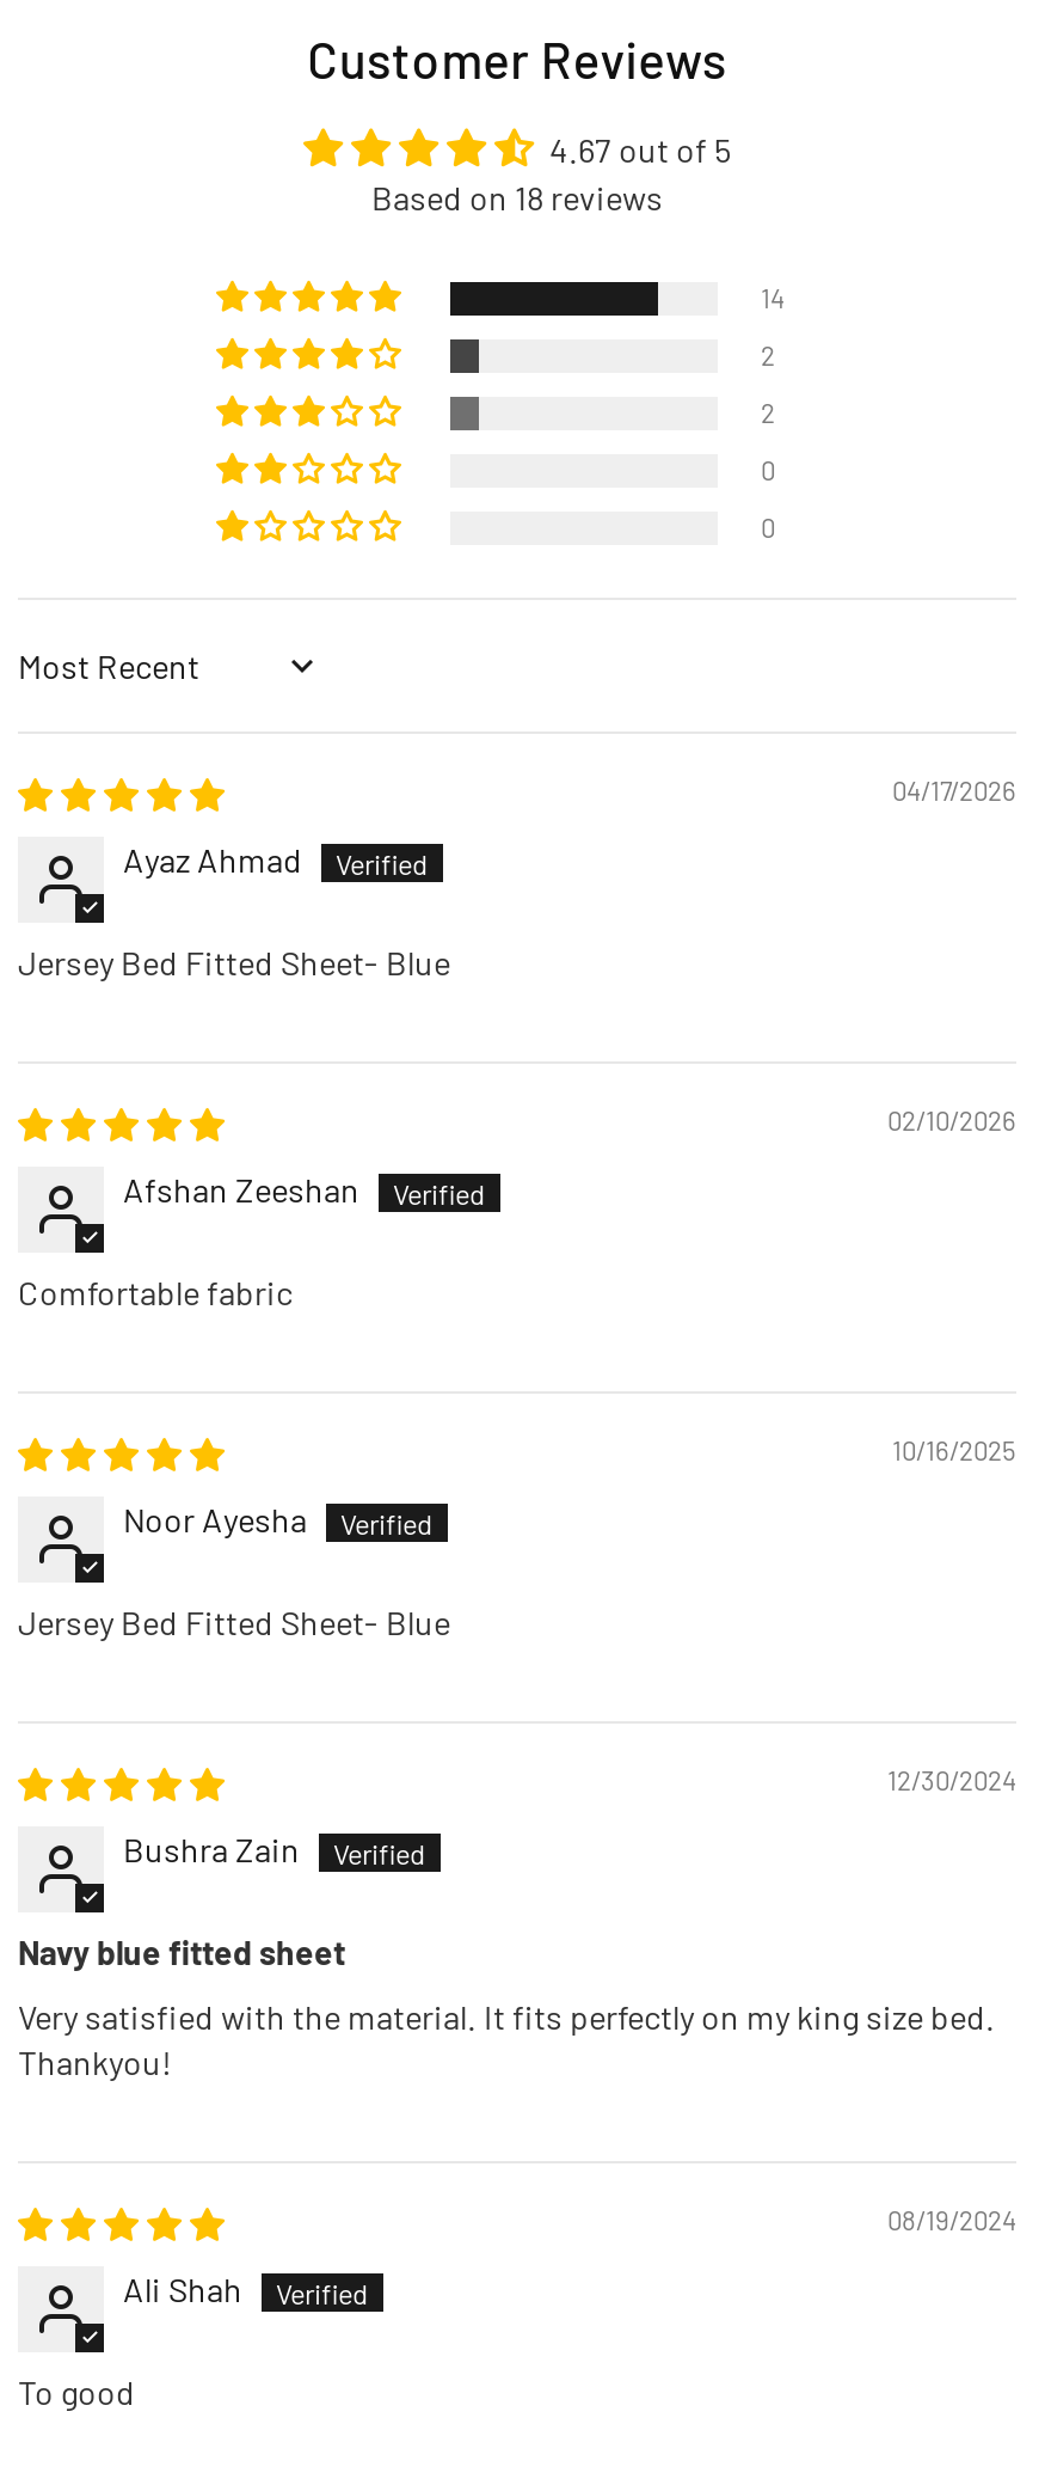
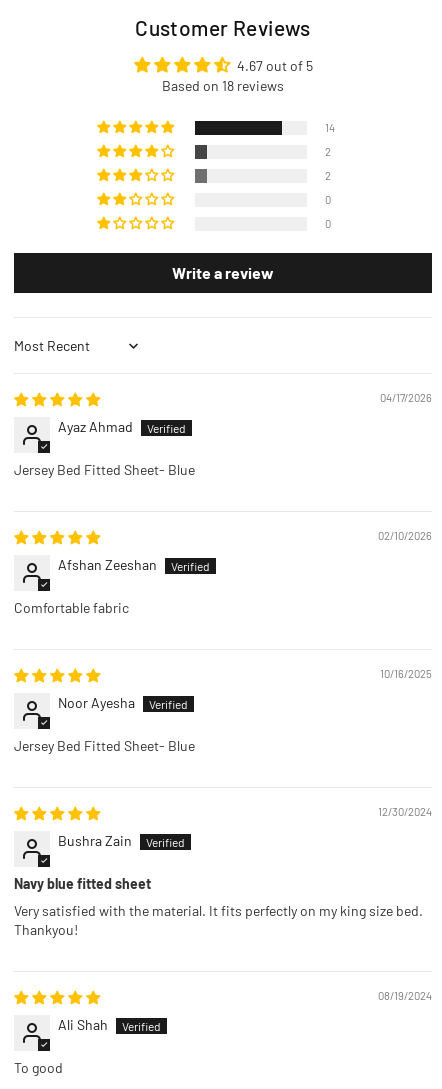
none -> [172,263,274,282] Write a review

